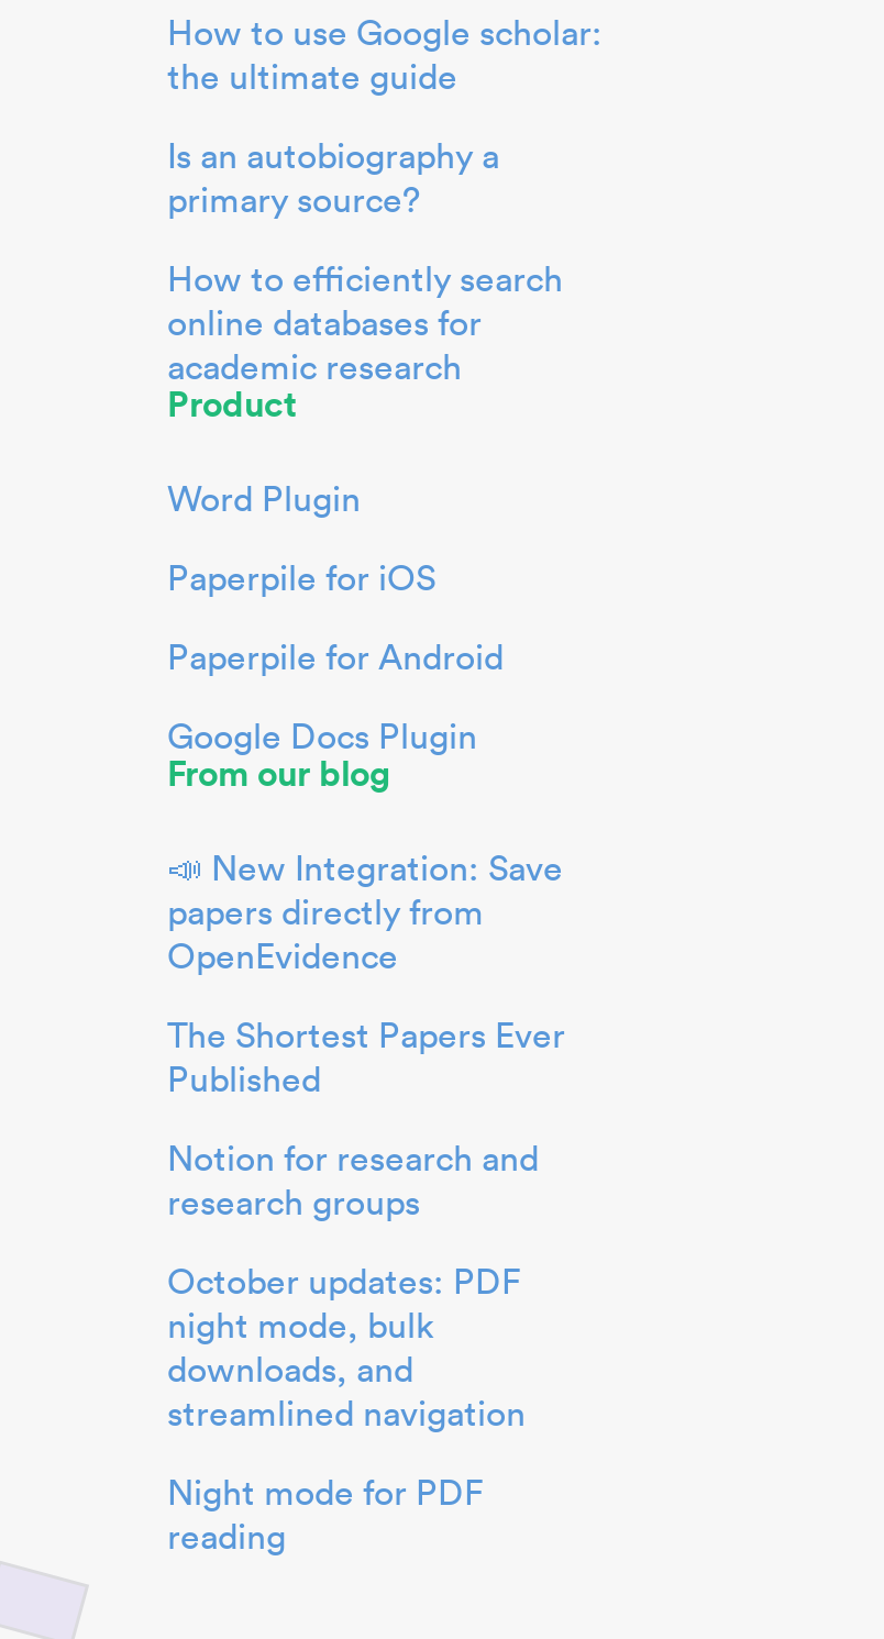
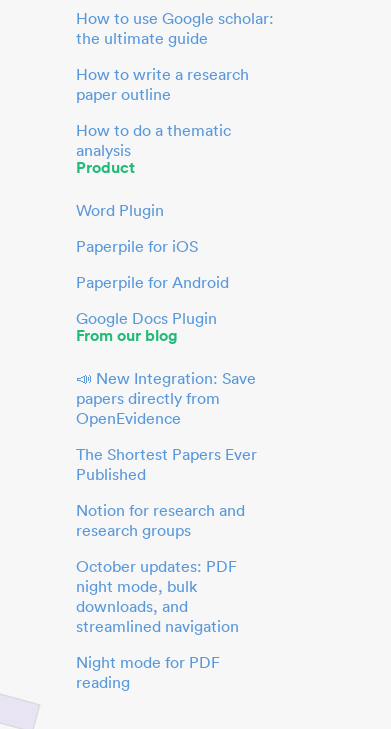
[167,133,499,221] Is an autobiography a | primary source? -> [76,64,249,104] How to write a research | paper outline
[167,256,563,388] How to efficiently search | online databases for | academic research -> [76,120,231,160] How to do a thematic | analysis

